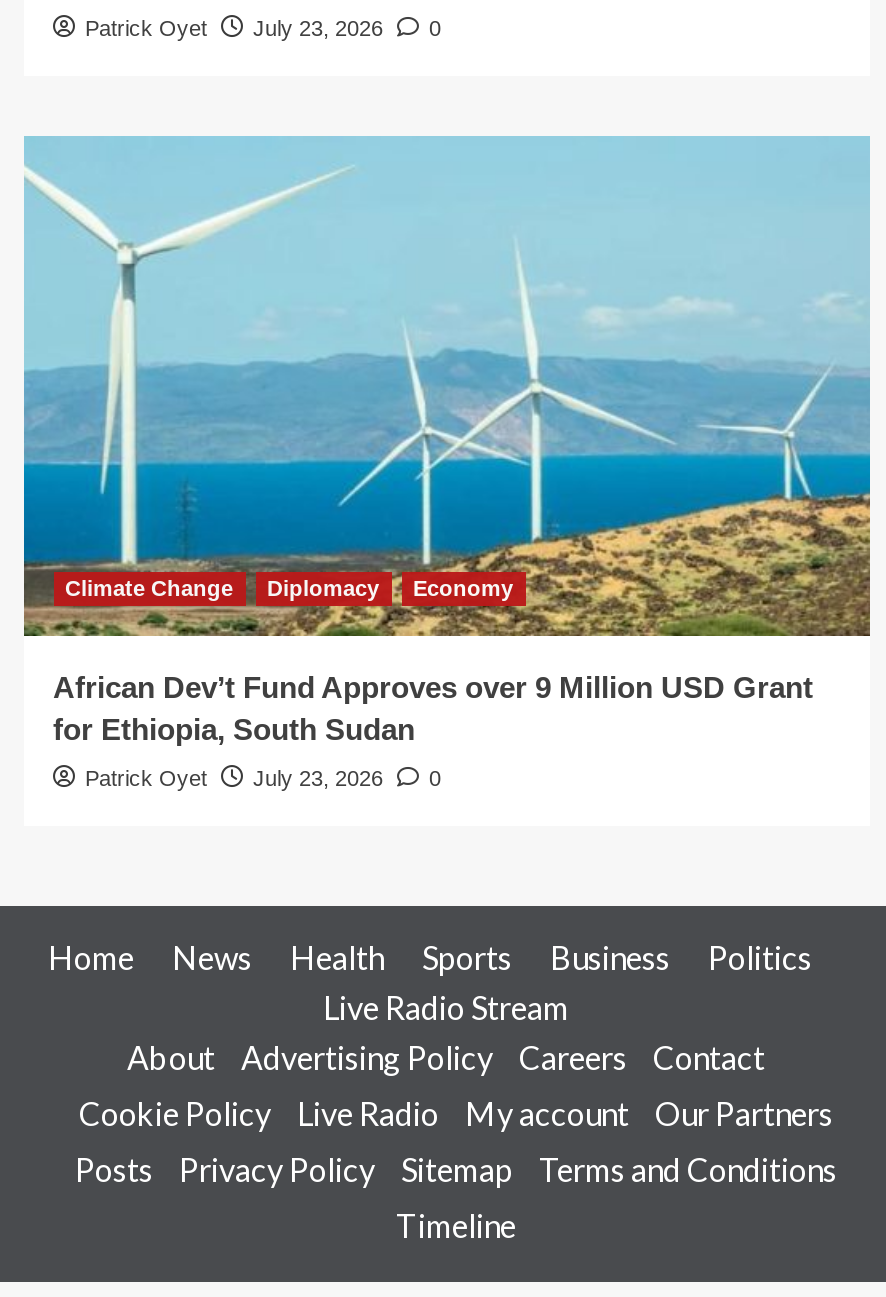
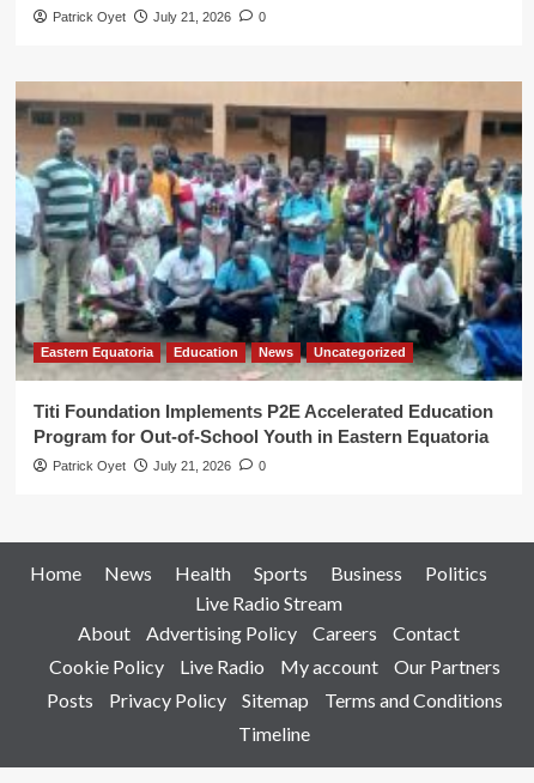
[85,16,441,40] Patrick Oyet July 23, 2026 0 -> [52,10,265,24] Patrick Oyet July 21, 2026 0
[22,136,872,638] [image] | Climate Change | Diplomacy | Economy -> [14,80,523,382] [image] | Eastern Equatoria | Education | News | Uncategorized
[53,670,813,746] African Dev’t Fund Approves over 9 Million USD Grant | for Ethiopia, South Sudan -> [33,401,493,447] Titi Foundation Implements P2E Accelerated Education | Program for Out-of-School Youth in Eastern Equatoria
[85,766,441,790] Patrick Oyet July 23, 2026 0 -> [52,459,265,473] Patrick Oyet July 21, 2026 0

